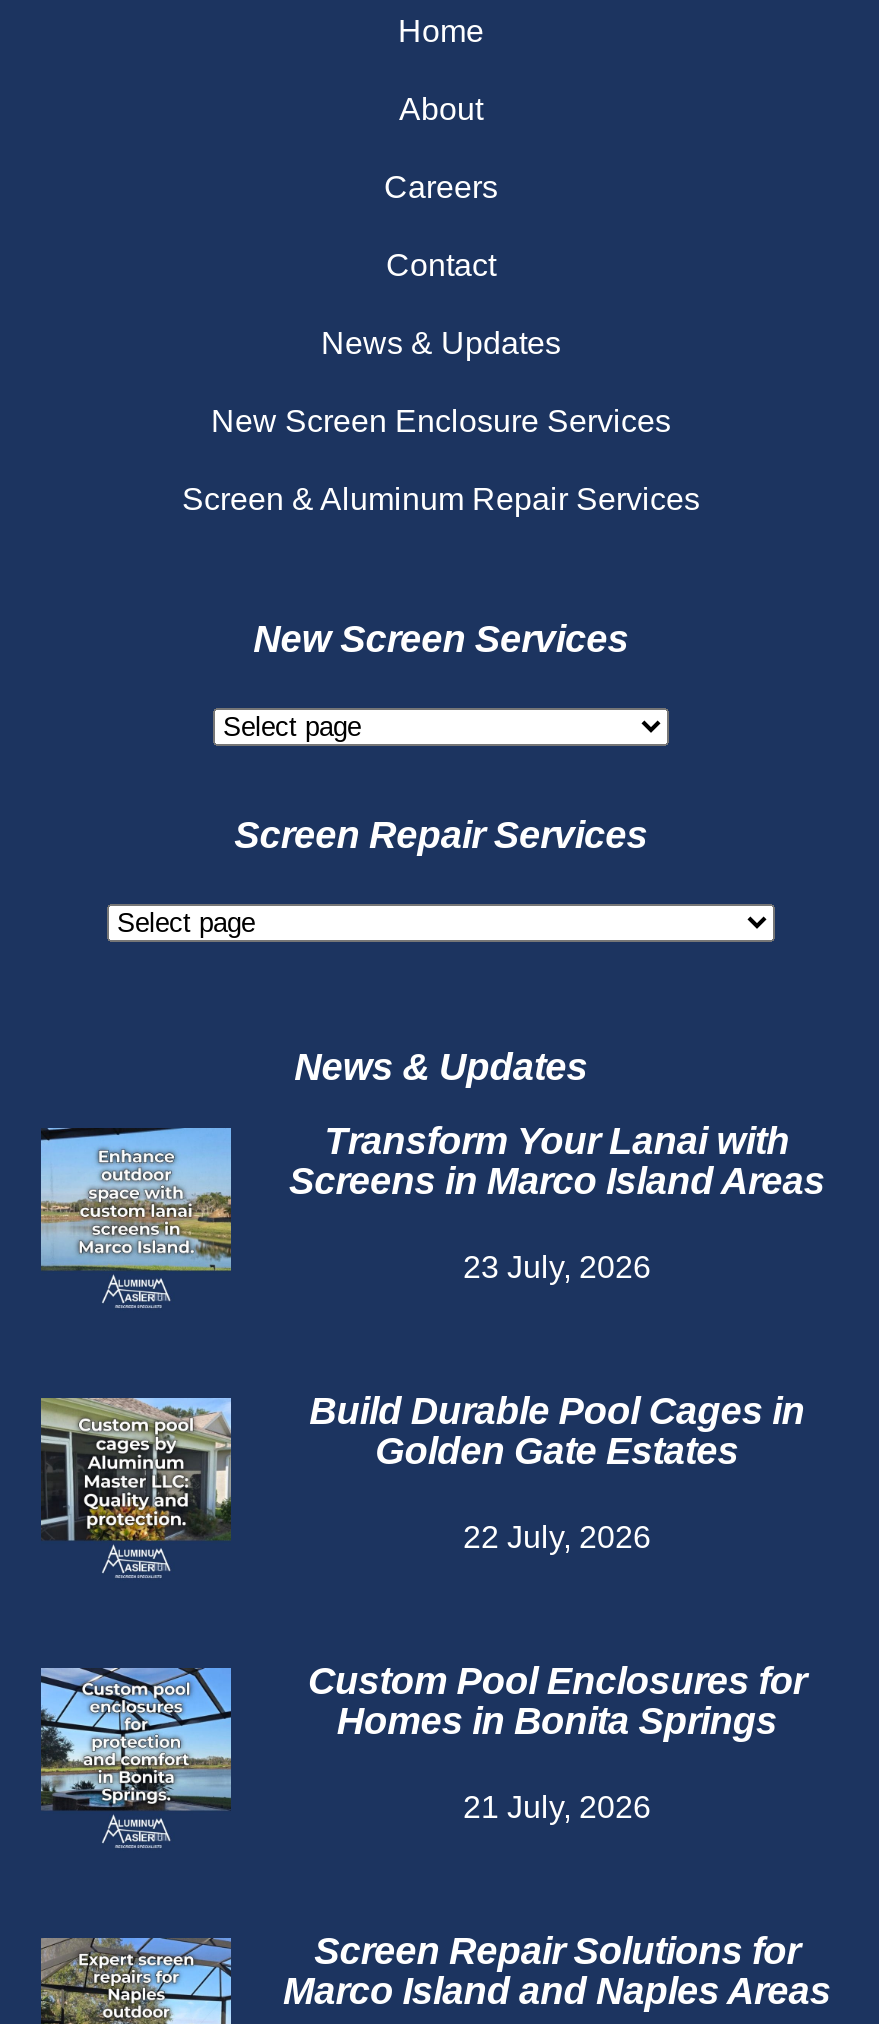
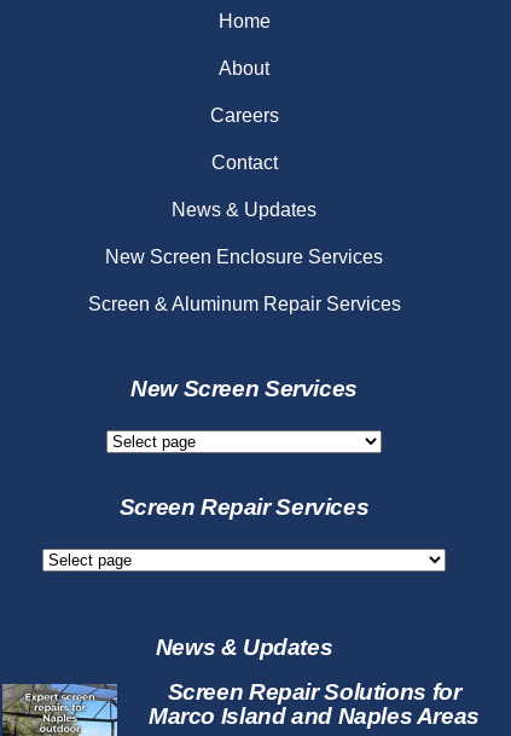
[39,1121,825,1310] [image] | Transform Your Lanai with | Screens in Marco Island Areas | 23 July, 2026 -> none
[39,1391,805,1580] [image] | Build Durable Pool Cages in | Golden Gate Estates | 22 July, 2026 -> none
[39,1661,806,1850] [image] | Custom Pool Enclosures for | Homes in Bonita Springs | 21 July, 2026 -> none

